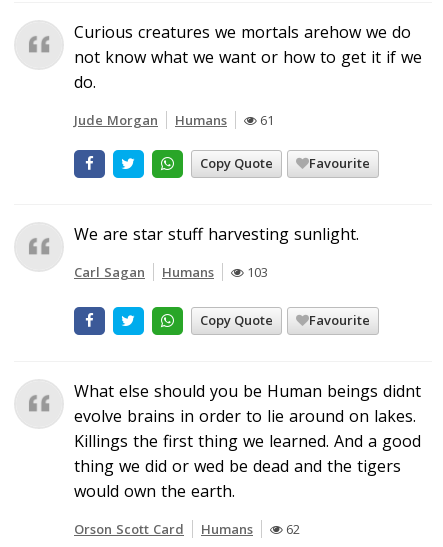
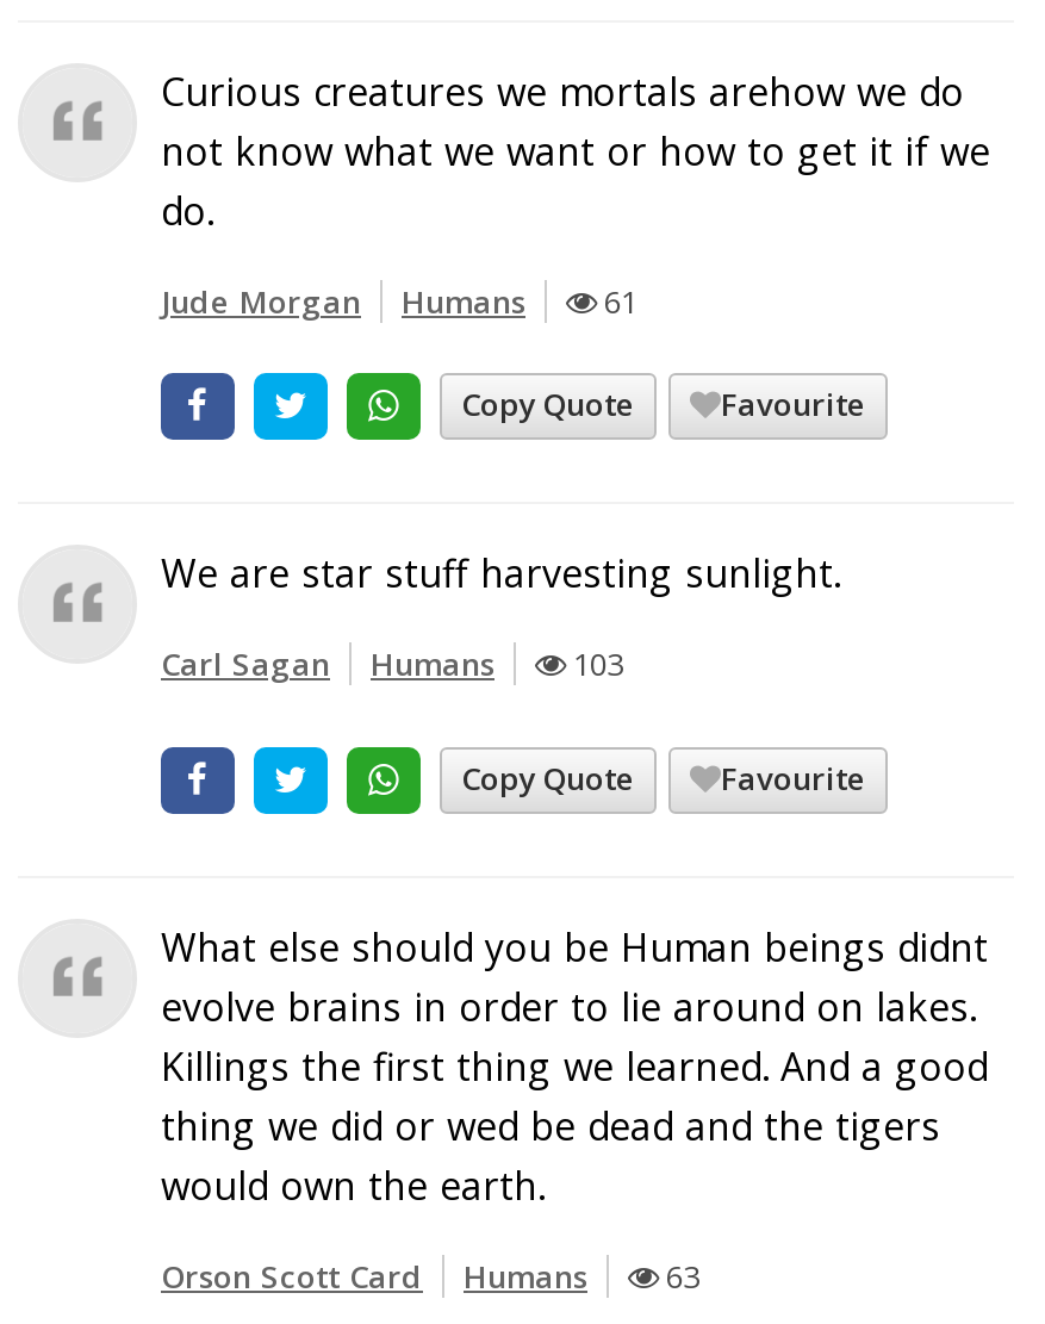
[74,519,300,537] Orson Scott Card Humans 62 -> [161,1254,699,1297] Orson Scott Card Humans 63

